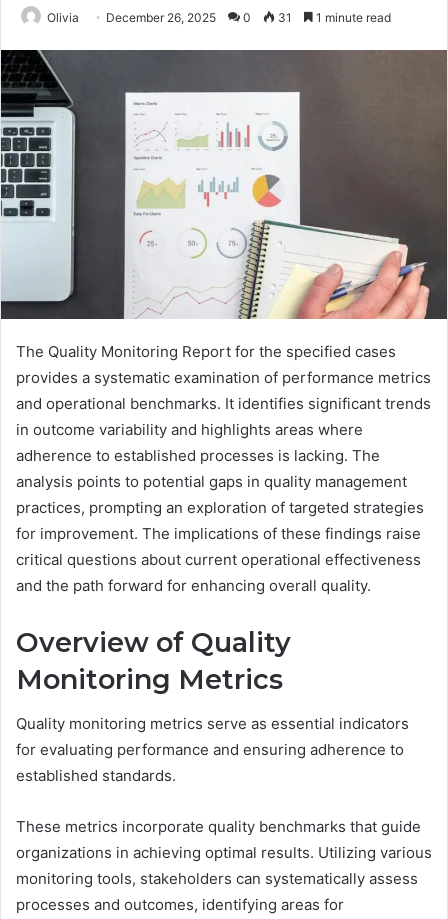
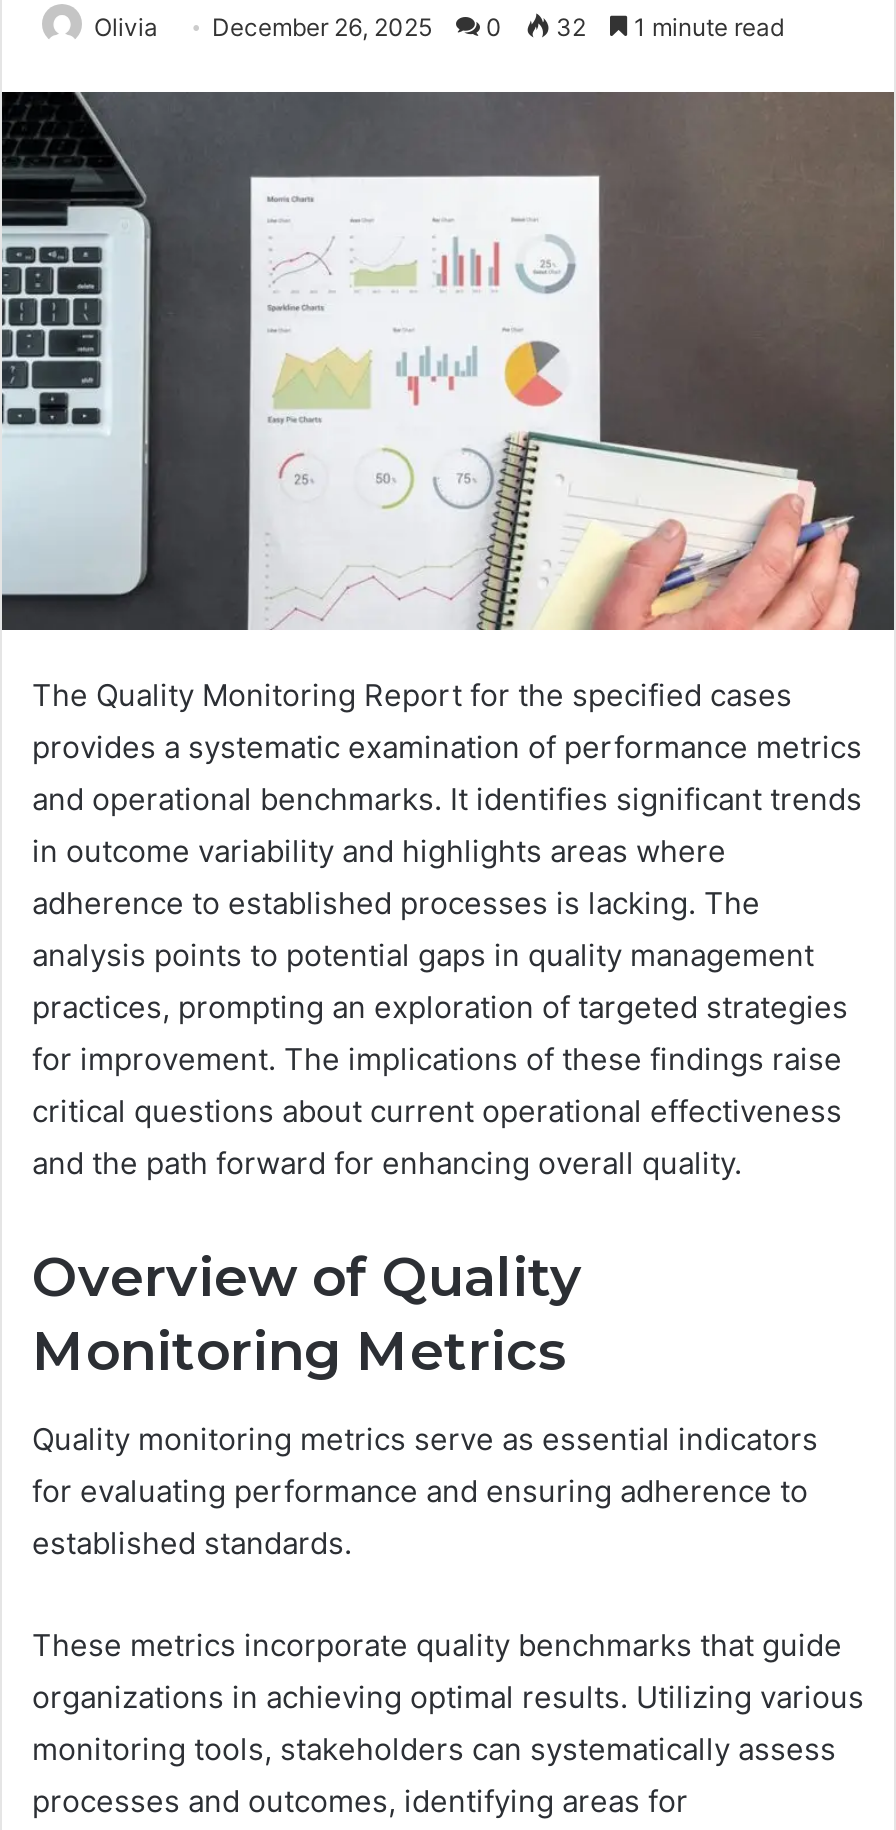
[47,10,391,25] Olivia December 26, 2025 0 31 1 minute read -> [94,12,784,42] Olivia December 26, 2025 0 32 1 minute read

